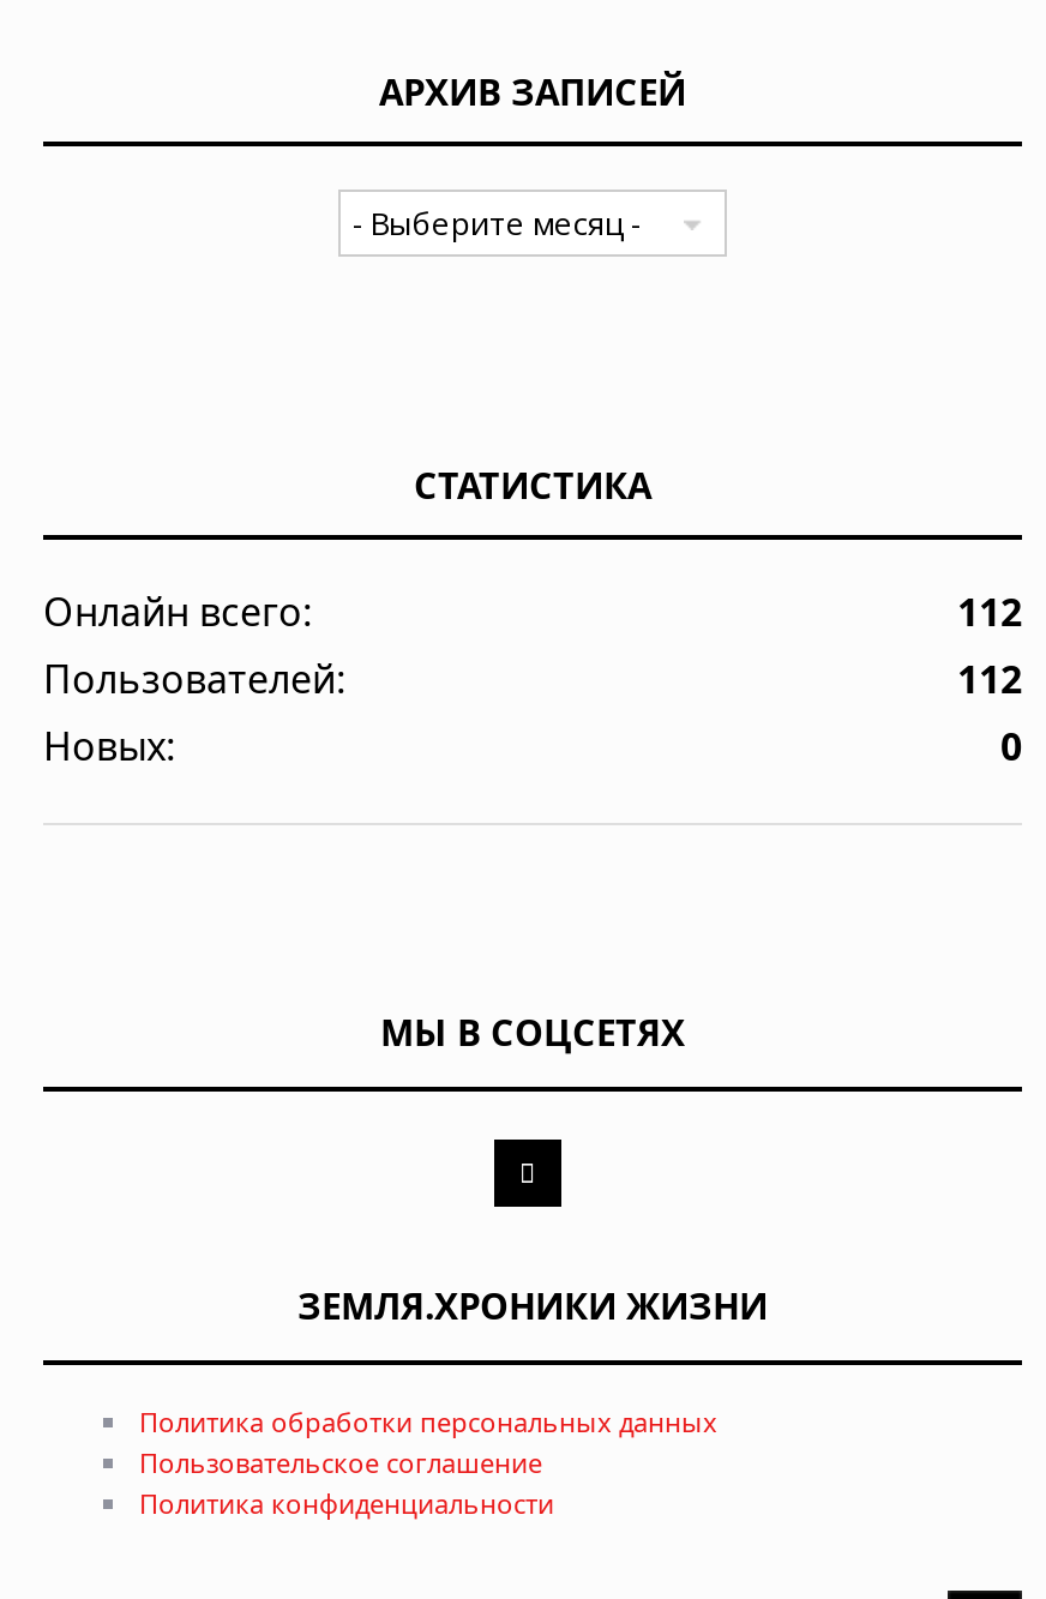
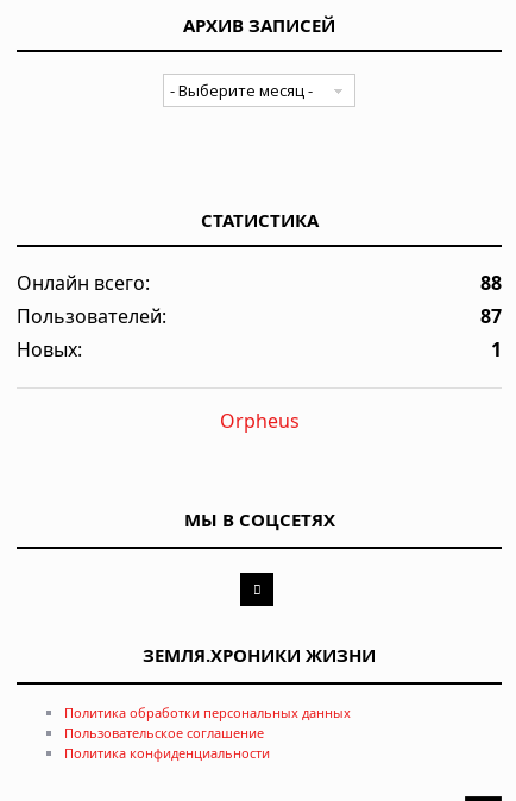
[957,586,1022,638] 112 -> [480,270,502,296] 88
[957,653,1022,706] 112 -> [480,303,502,329] 87
[1000,720,1022,773] 0 -> [219,336,502,434] 1 | Orpheus

